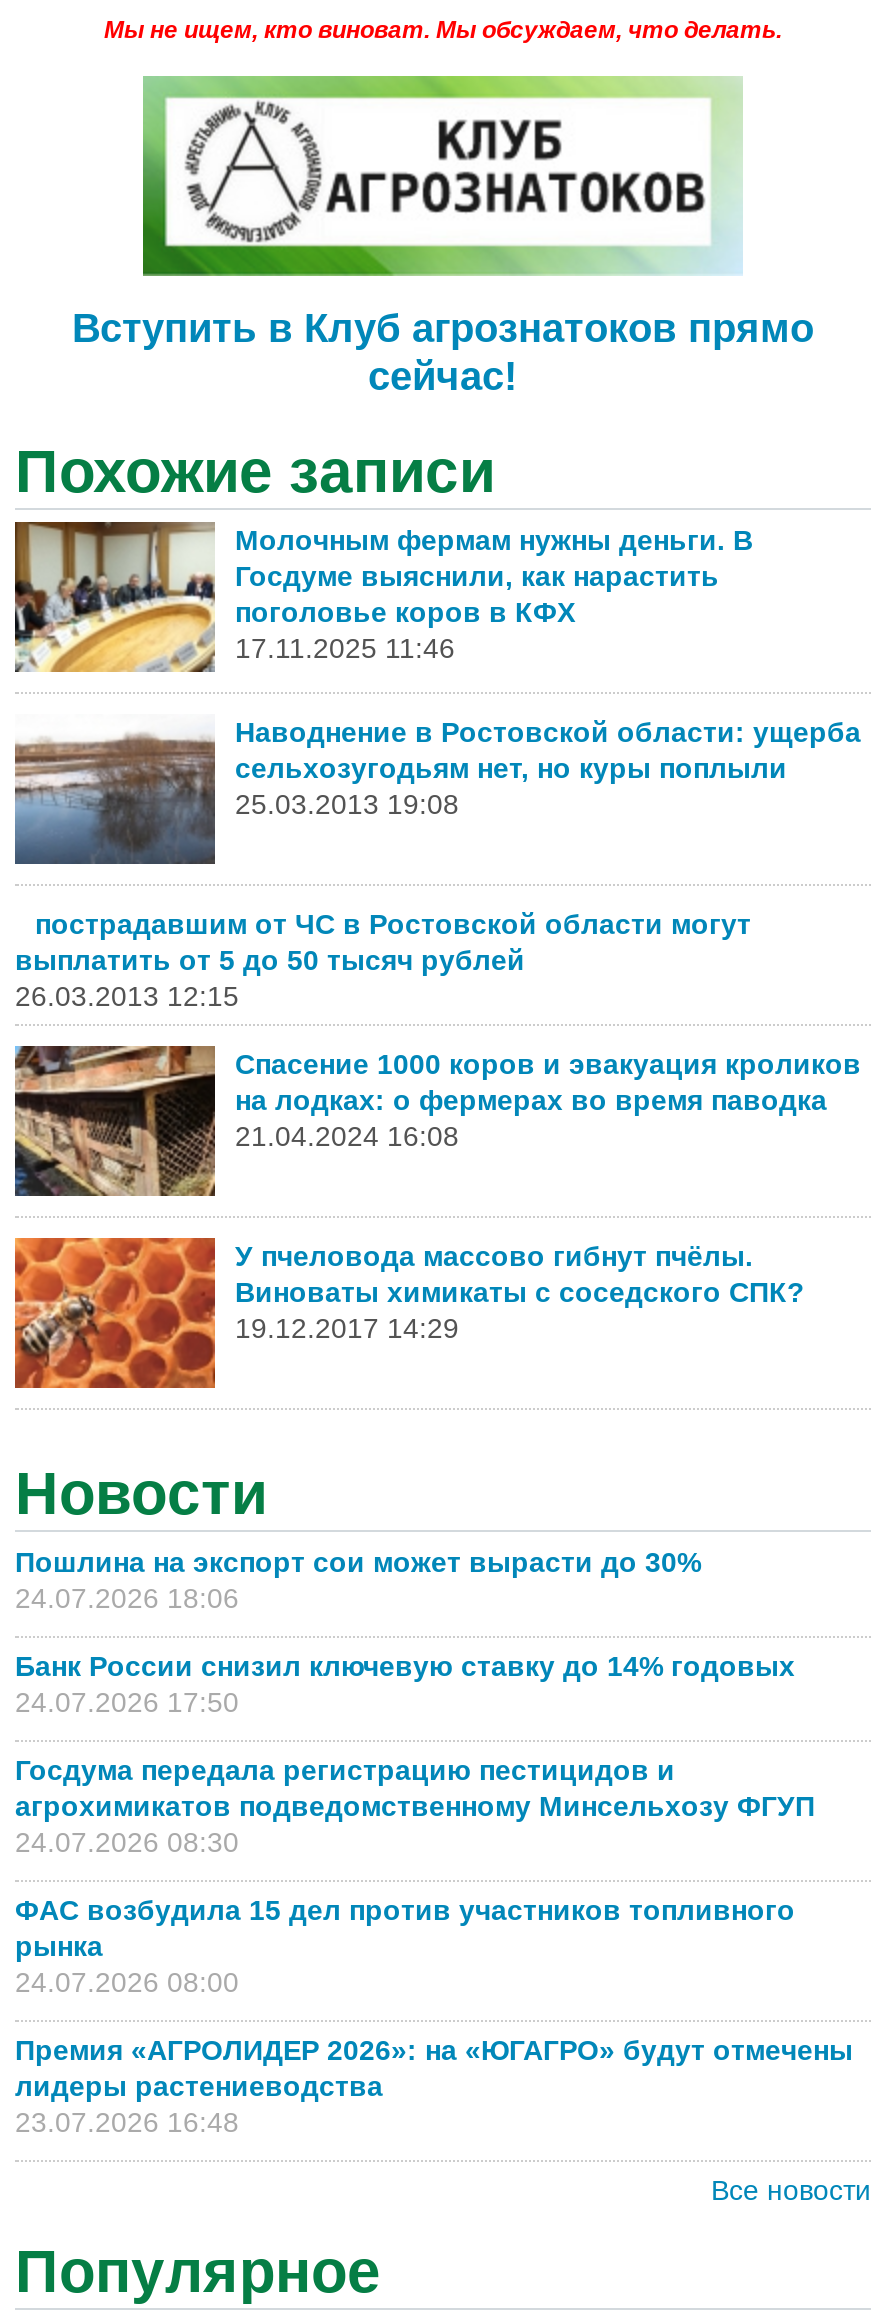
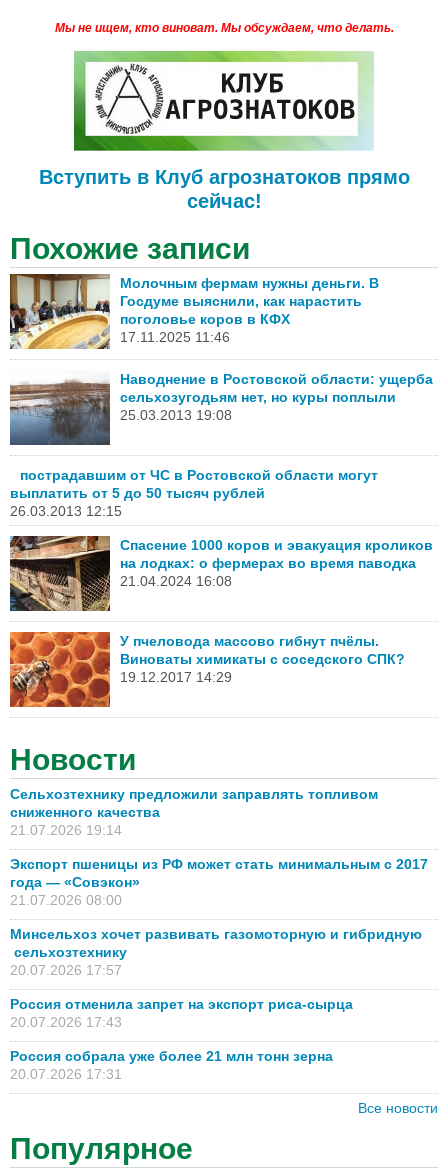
[15,1545,701,1613] Пошлина на экспорт сои может вырасти до 30% | 24.07.2026 18:06 -> [10,785,378,837] Сельхозтехнику предложили заправлять топливом | сниженного качества | 21.07.2026 19:14
[15,1649,795,1717] Банк России снизил ключевую ставку до 14% годовых | 24.07.2026 17:50 -> [10,855,428,907] Экспорт пшеницы из РФ может стать минимальным с 2017 | года — «Совэкон» | 21.07.2026 08:00
[15,1753,815,1857] Госдума передала регистрацию пестицидов и | агрохимикатов подведомственному Минсельхозу ФГУП | 24.07.2026 08:30 -> [10,925,422,977] Минсельхоз хочет развивать газомоторную и гибридную | сельхозтехнику | 20.07.2026 17:57
[15,1893,795,1997] ФАС возбудила 15 дел против участников топливного | рынка | 24.07.2026 08:00 -> [10,995,357,1029] Россия отменила запрет на экспорт риса-сырца | 20.07.2026 17:43
[15,2033,853,2137] Премия «АГРОЛИДЕР 2026»: на «ЮГАГРО» будут отмечены | лидеры растениеводства | 23.07.2026 16:48 -> [10,1047,333,1081] Россия собрала уже более 21 млн тонн зерна | 20.07.2026 17:31

